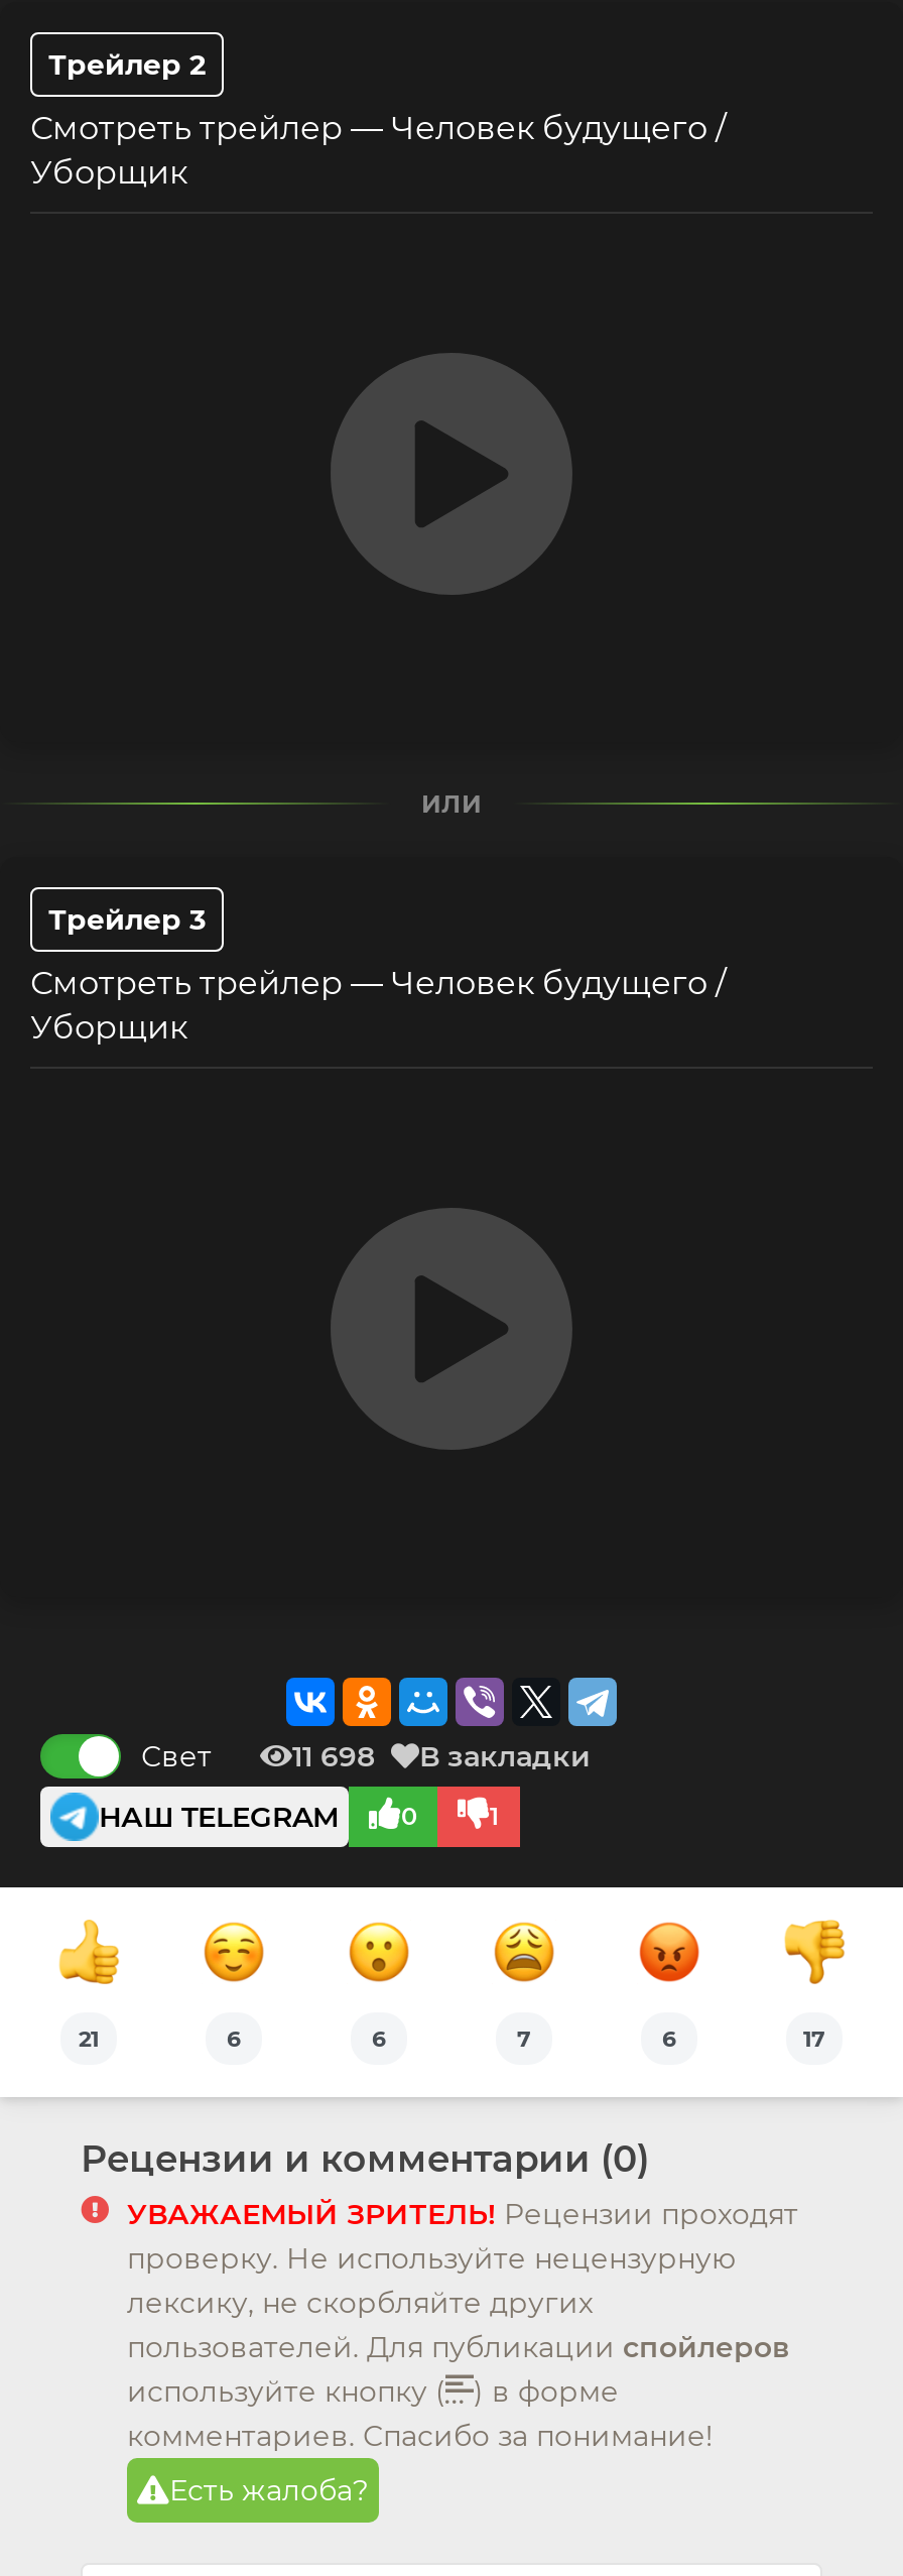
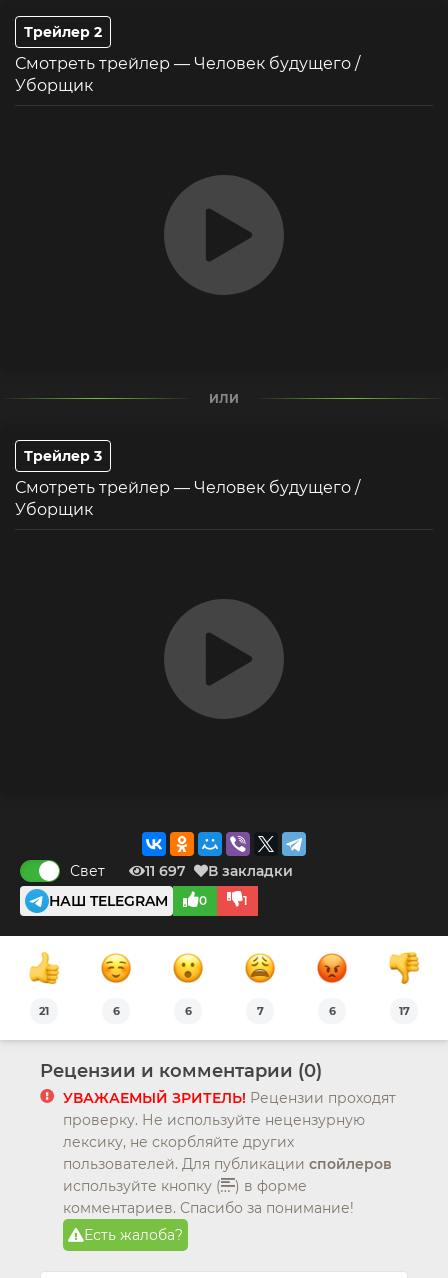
[292,1738,591,1774] 11 698 В закладки -> [145,862,293,880] 11 697 В закладки

